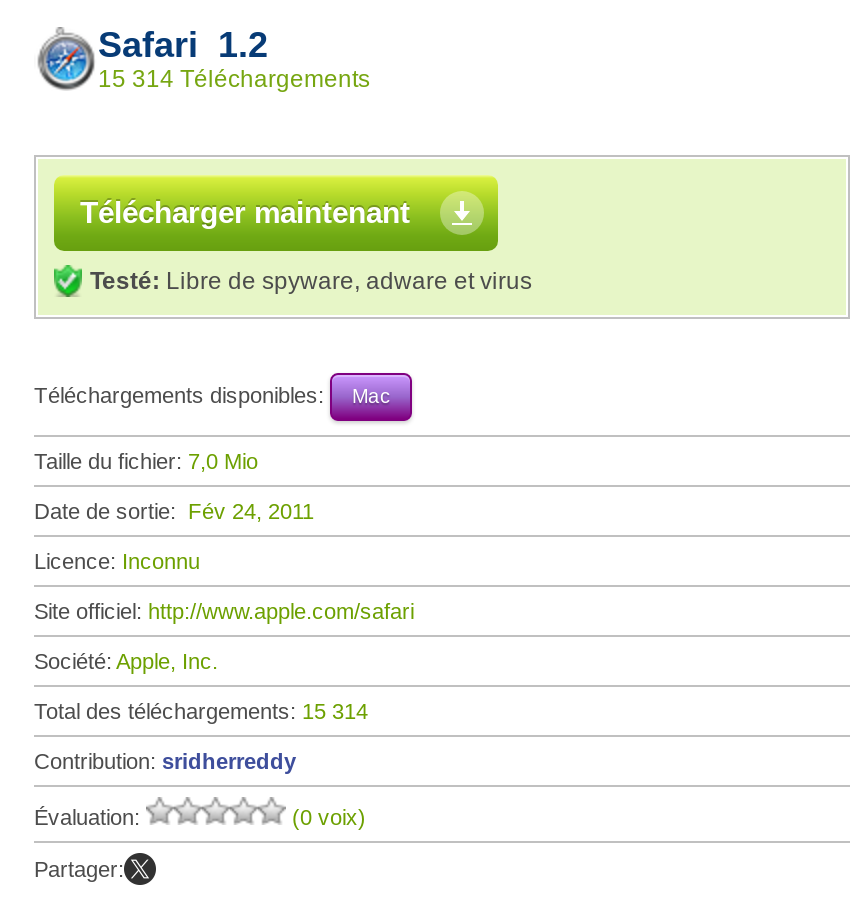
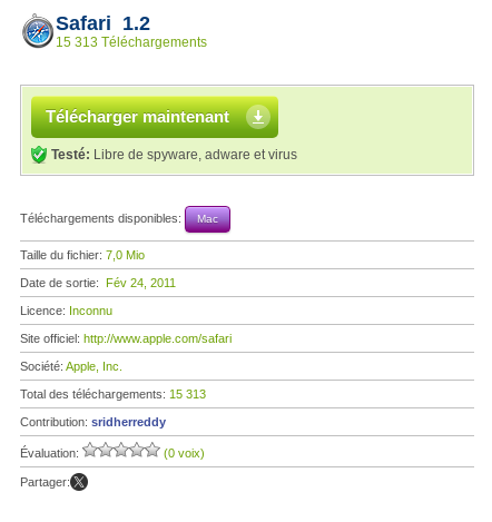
[98,65,370,93] 15 314 Téléchargements -> [56,35,207,50] 15 313 Téléchargements
[34,699,368,723] Total des téléchargements: 15 314 -> [20,387,206,401] Total des téléchargements: 15 313

